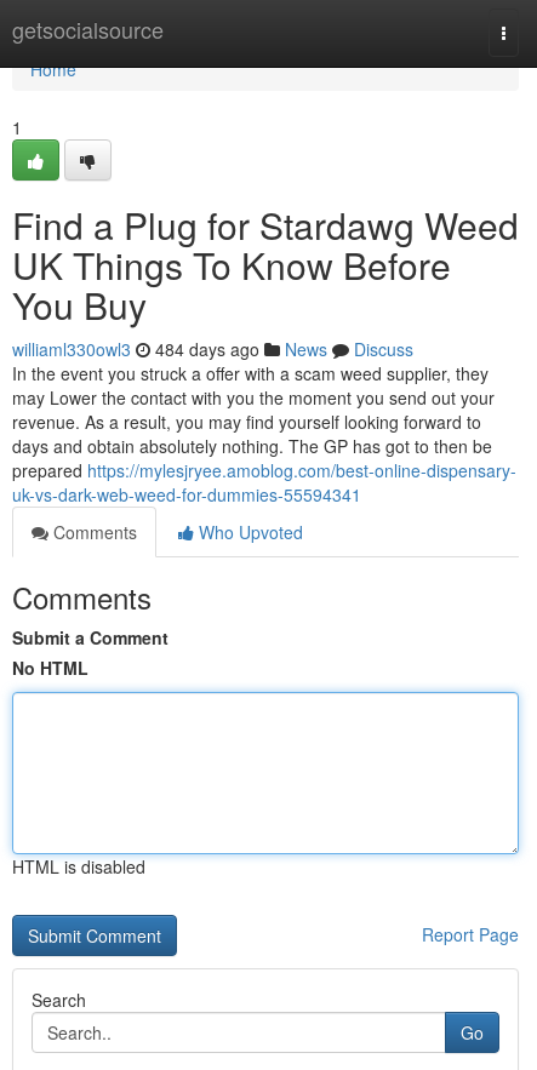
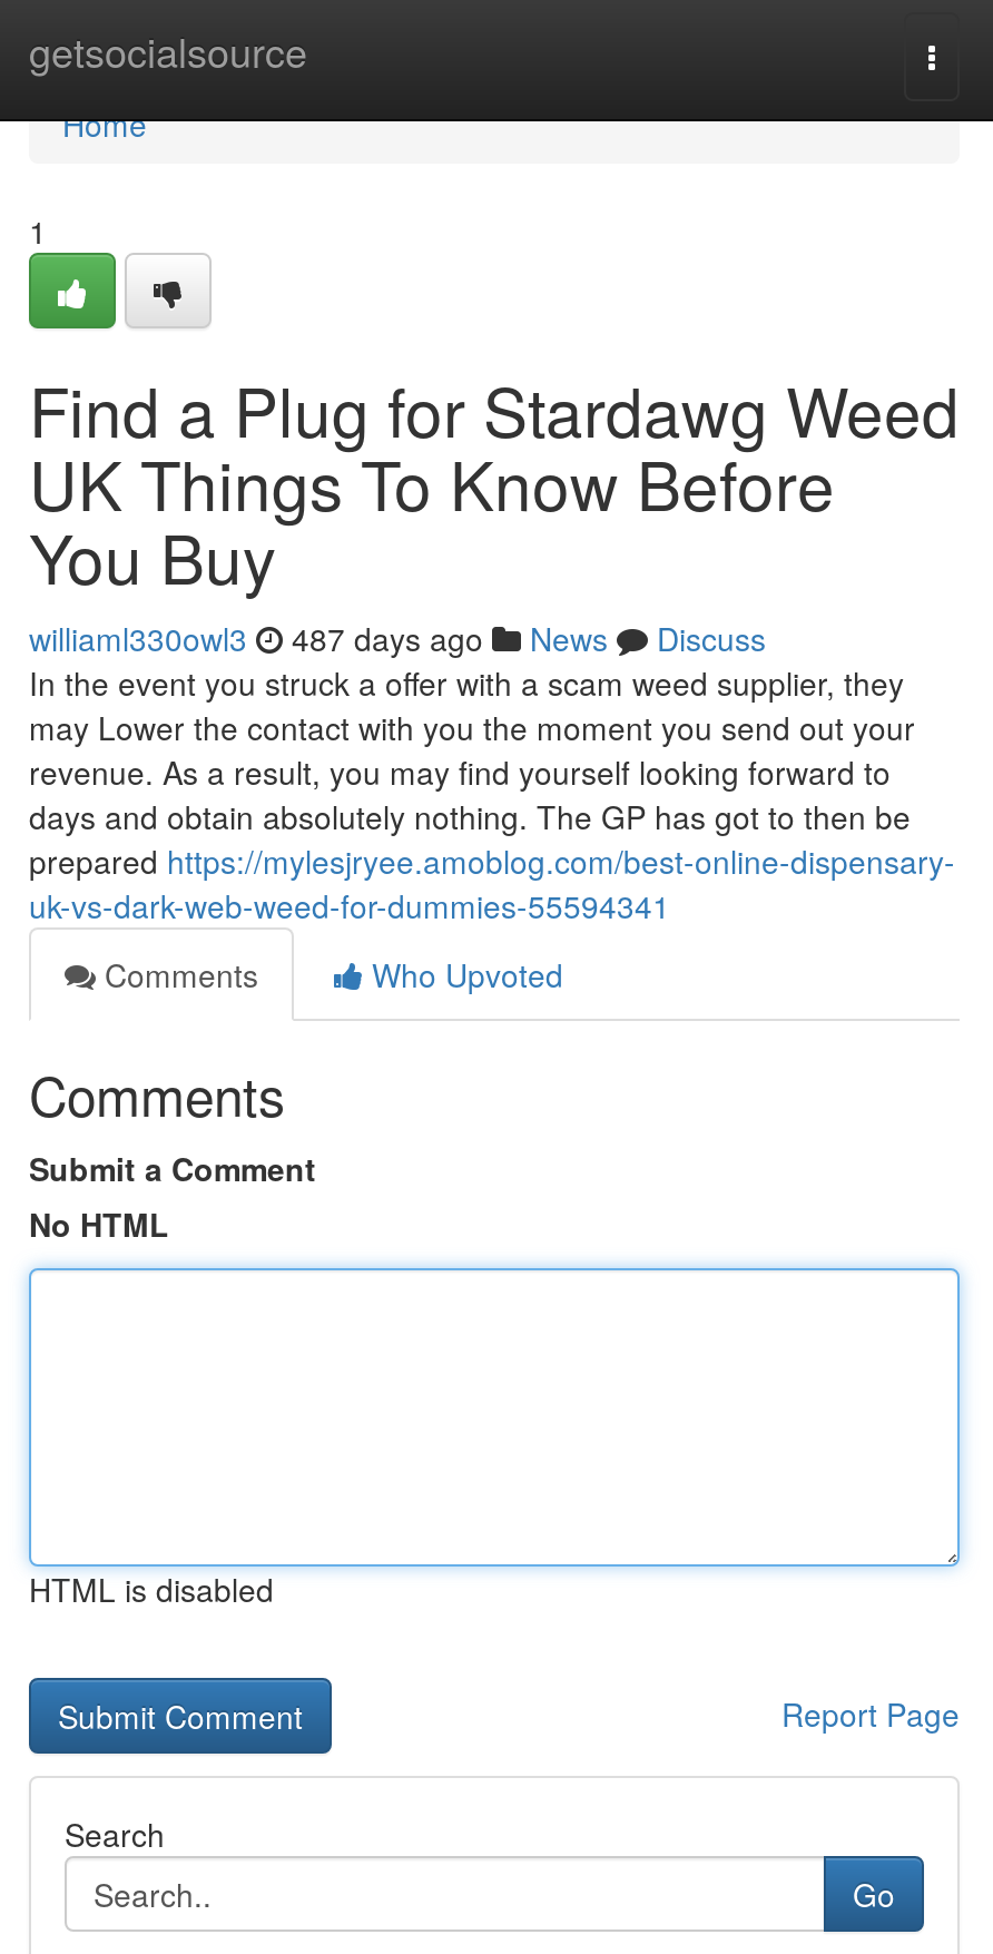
[12,337,413,361] williaml330owl3 484 days ago News Discuss -> [29,616,766,660] williaml330owl3 487 days ago News Discuss

